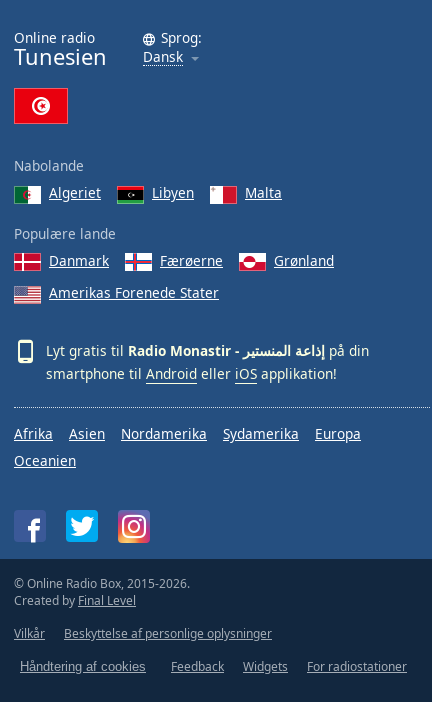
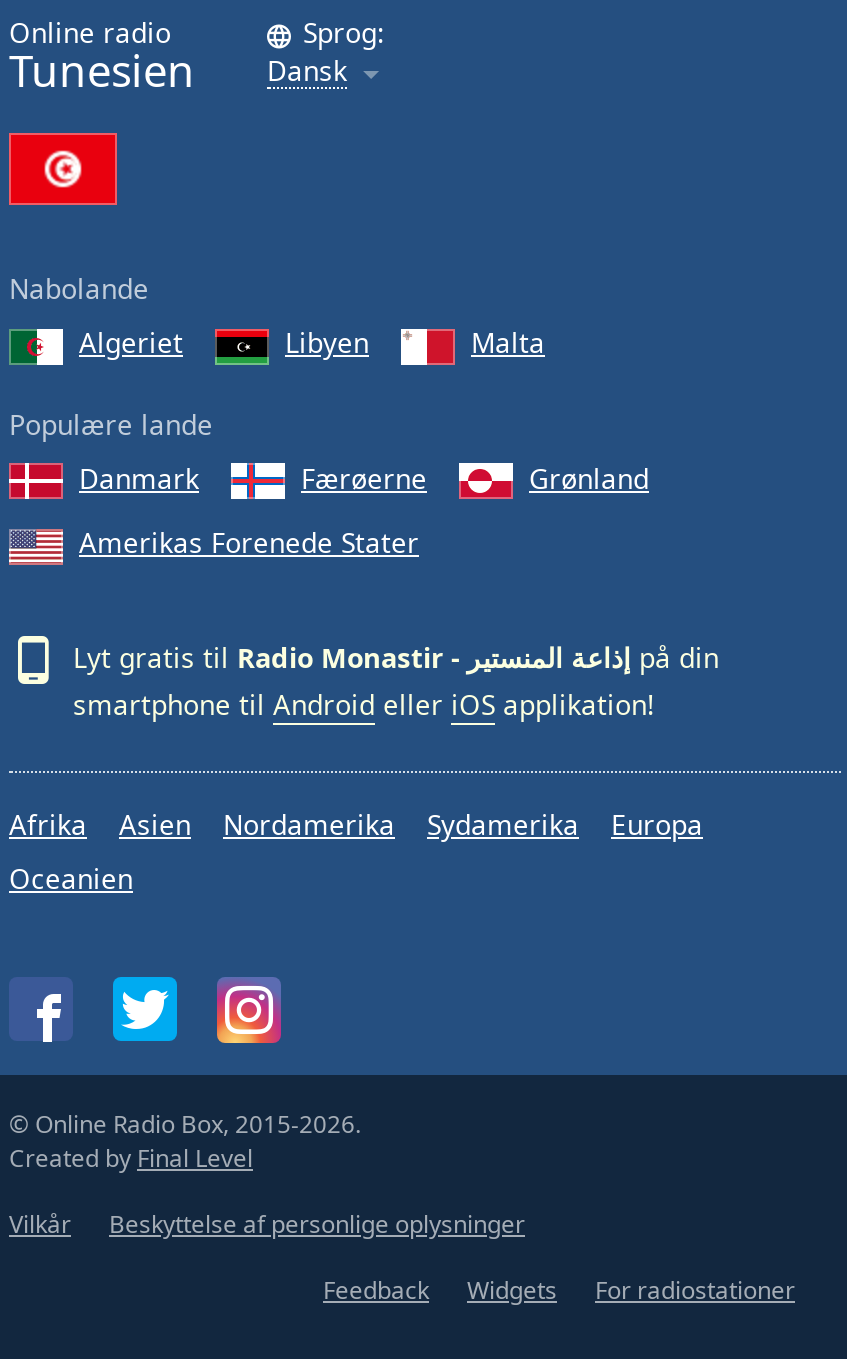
[20,658,146,673] Håndtering af cookies -> none

